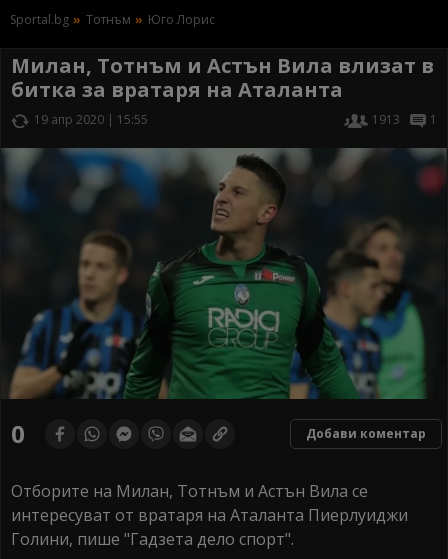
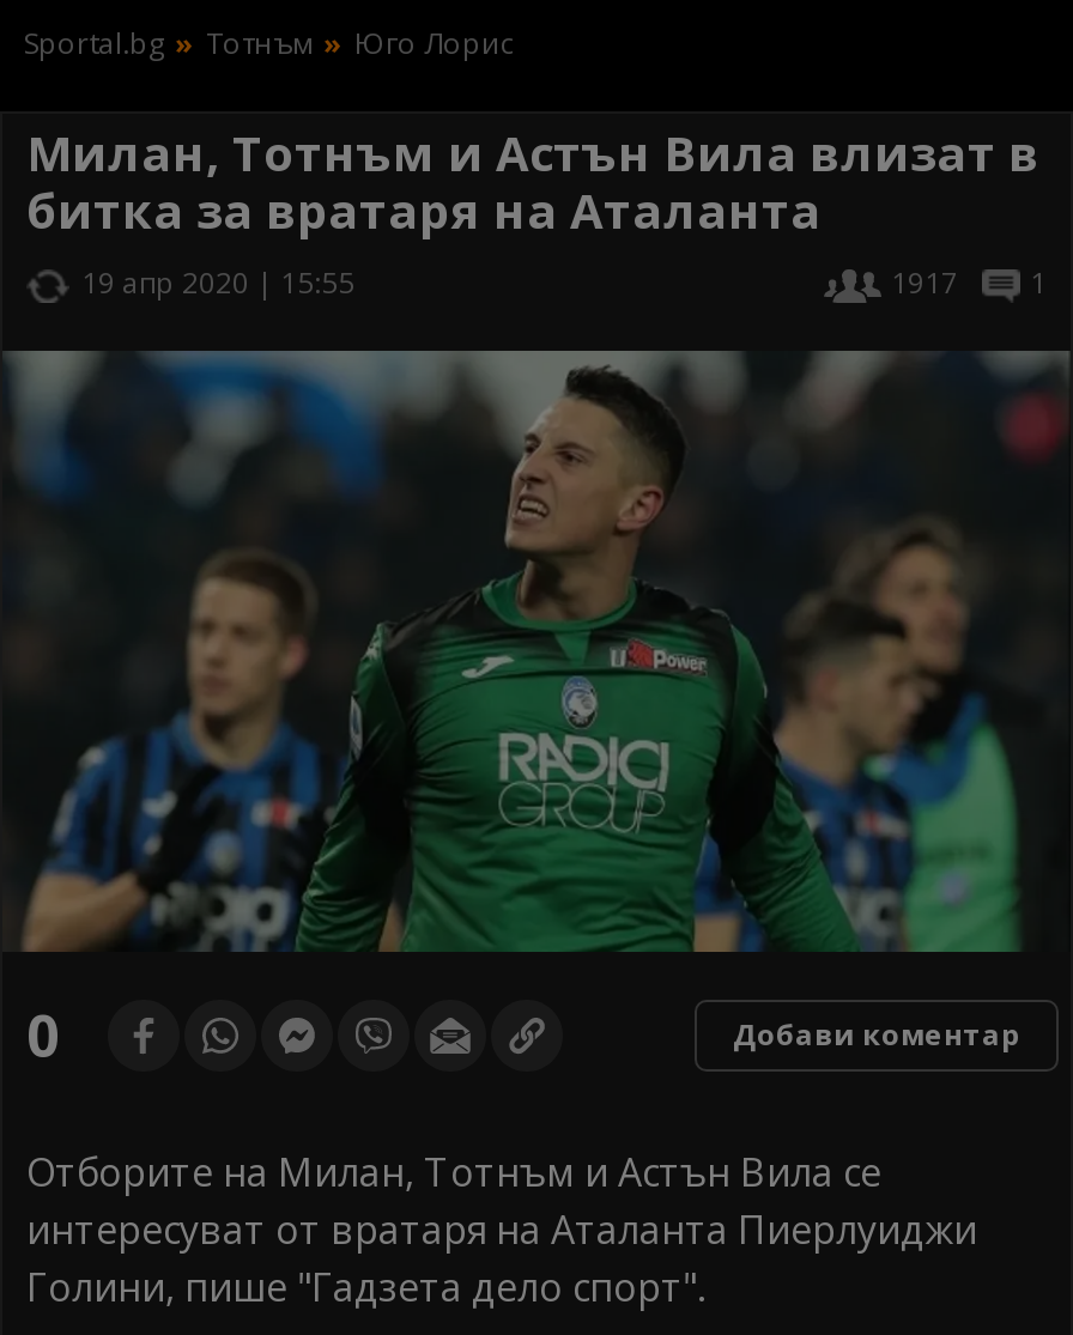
[372,111,437,128] 1913 1 -> [891,262,1047,303] 1917 1

